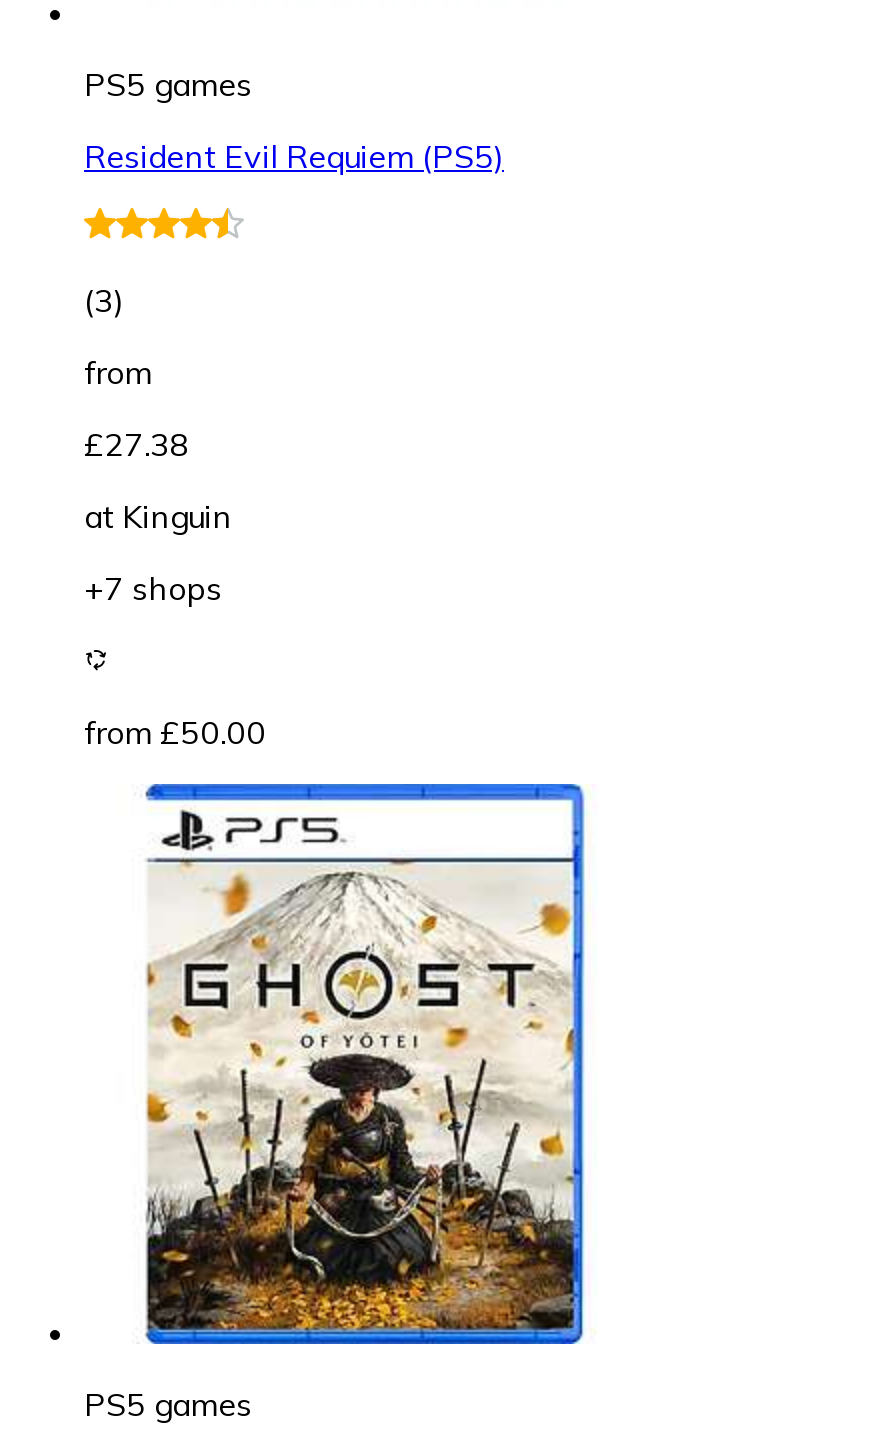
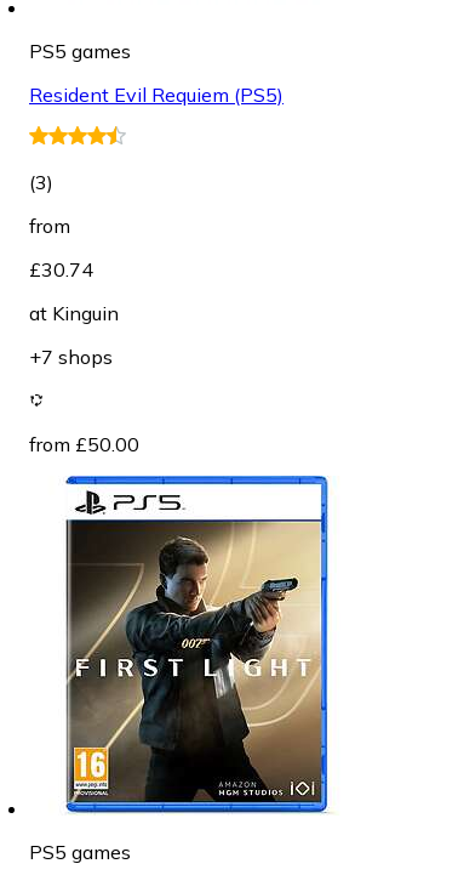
[84,424,190,464] £27.38 -> [29,257,93,281] £30.74
[146,784,586,1346] [image] -> [65,476,332,816] [image]

